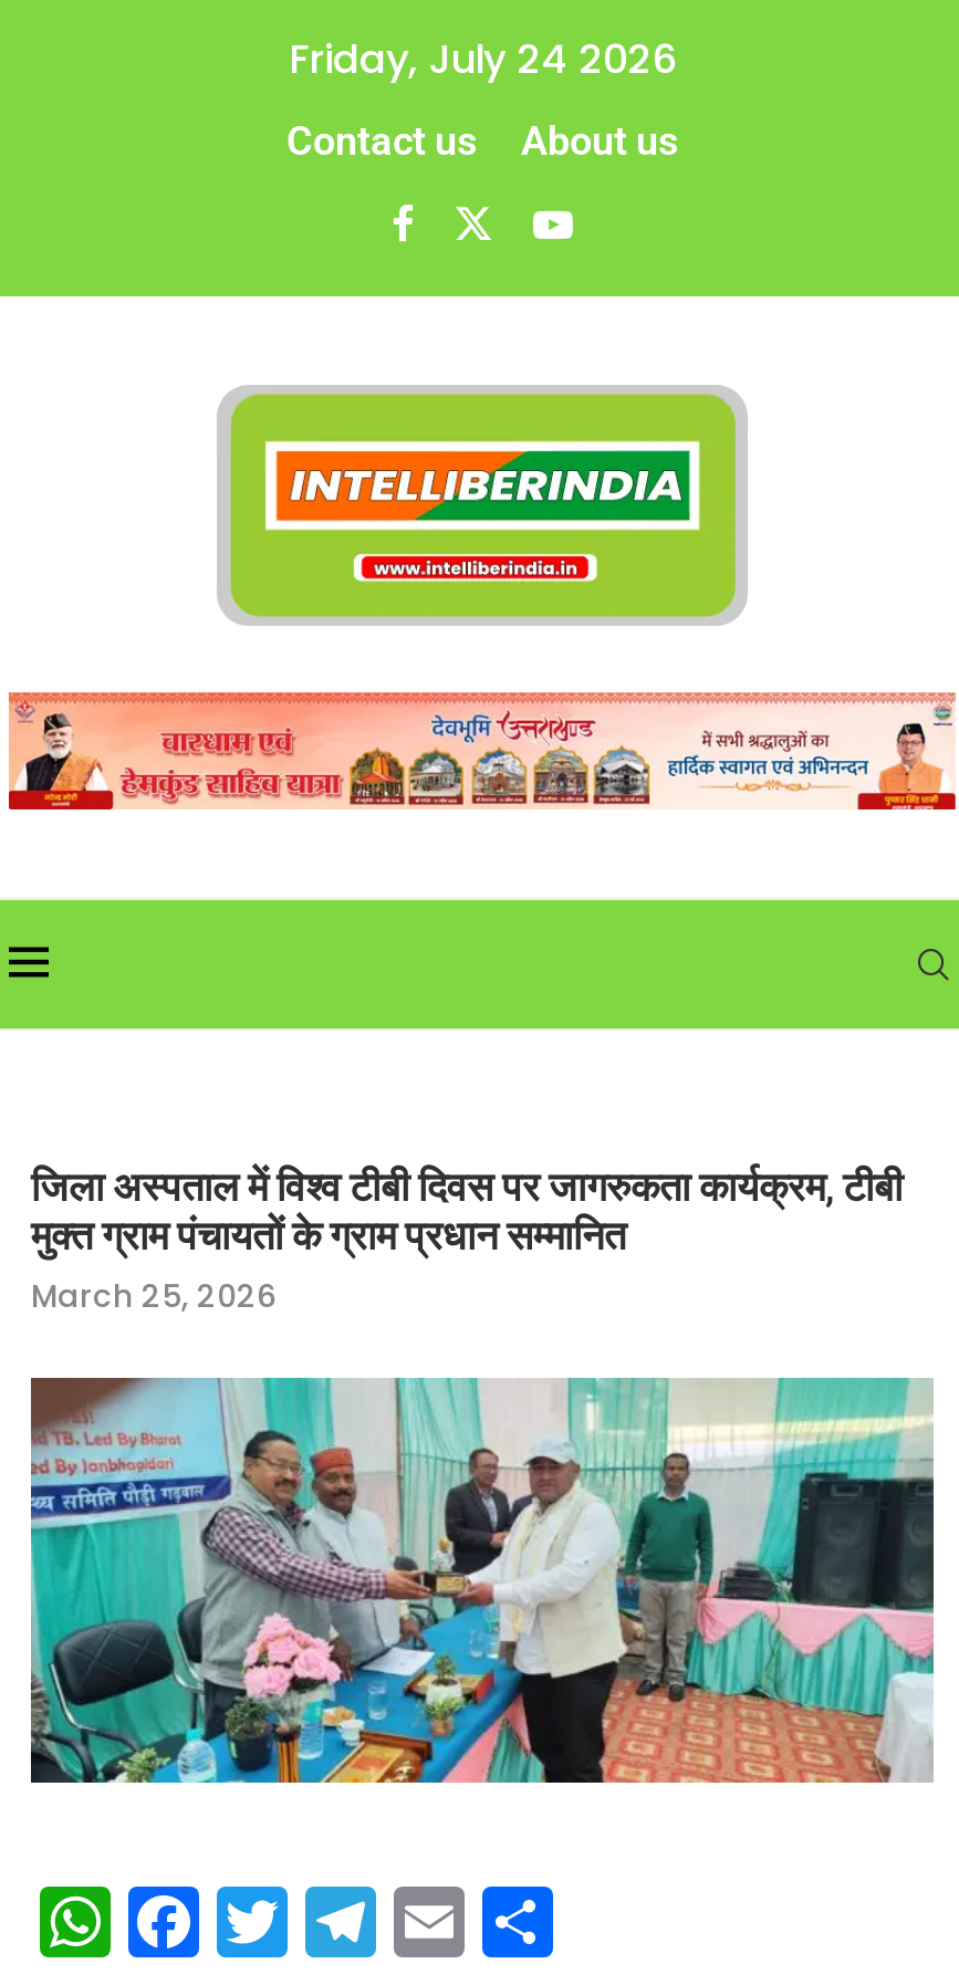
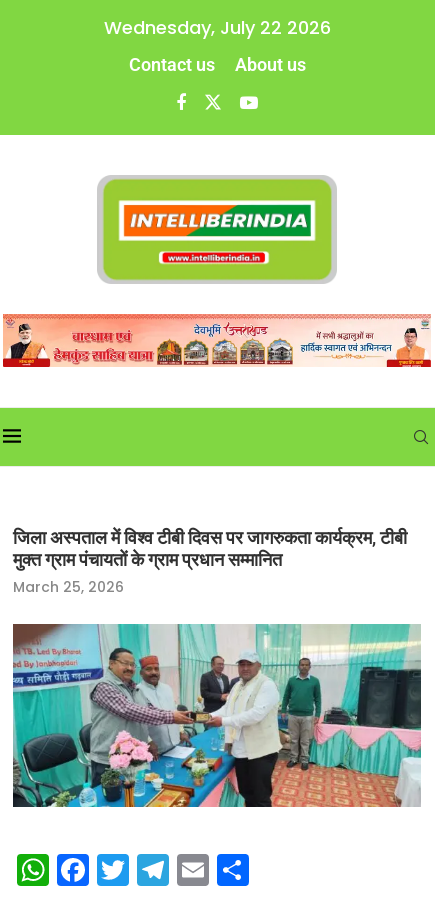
[289,31,676,86] Friday, July 24 2026 -> [103,15,330,40] Wednesday, July 22 2026

